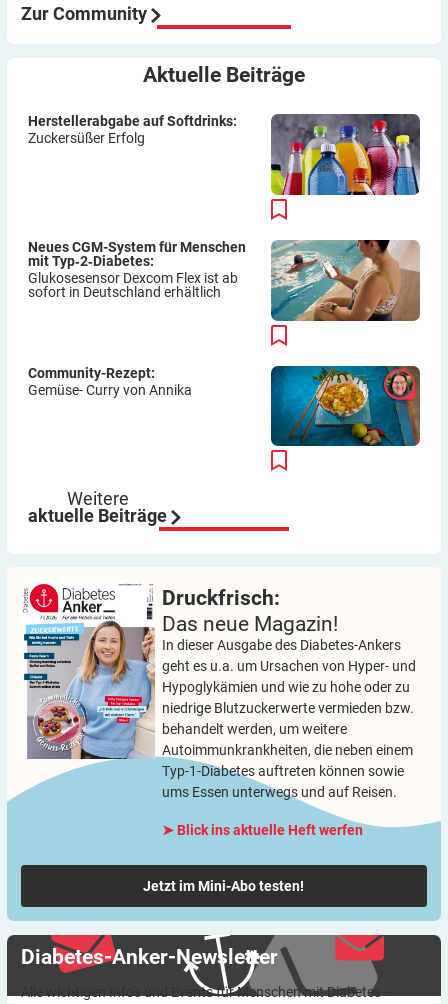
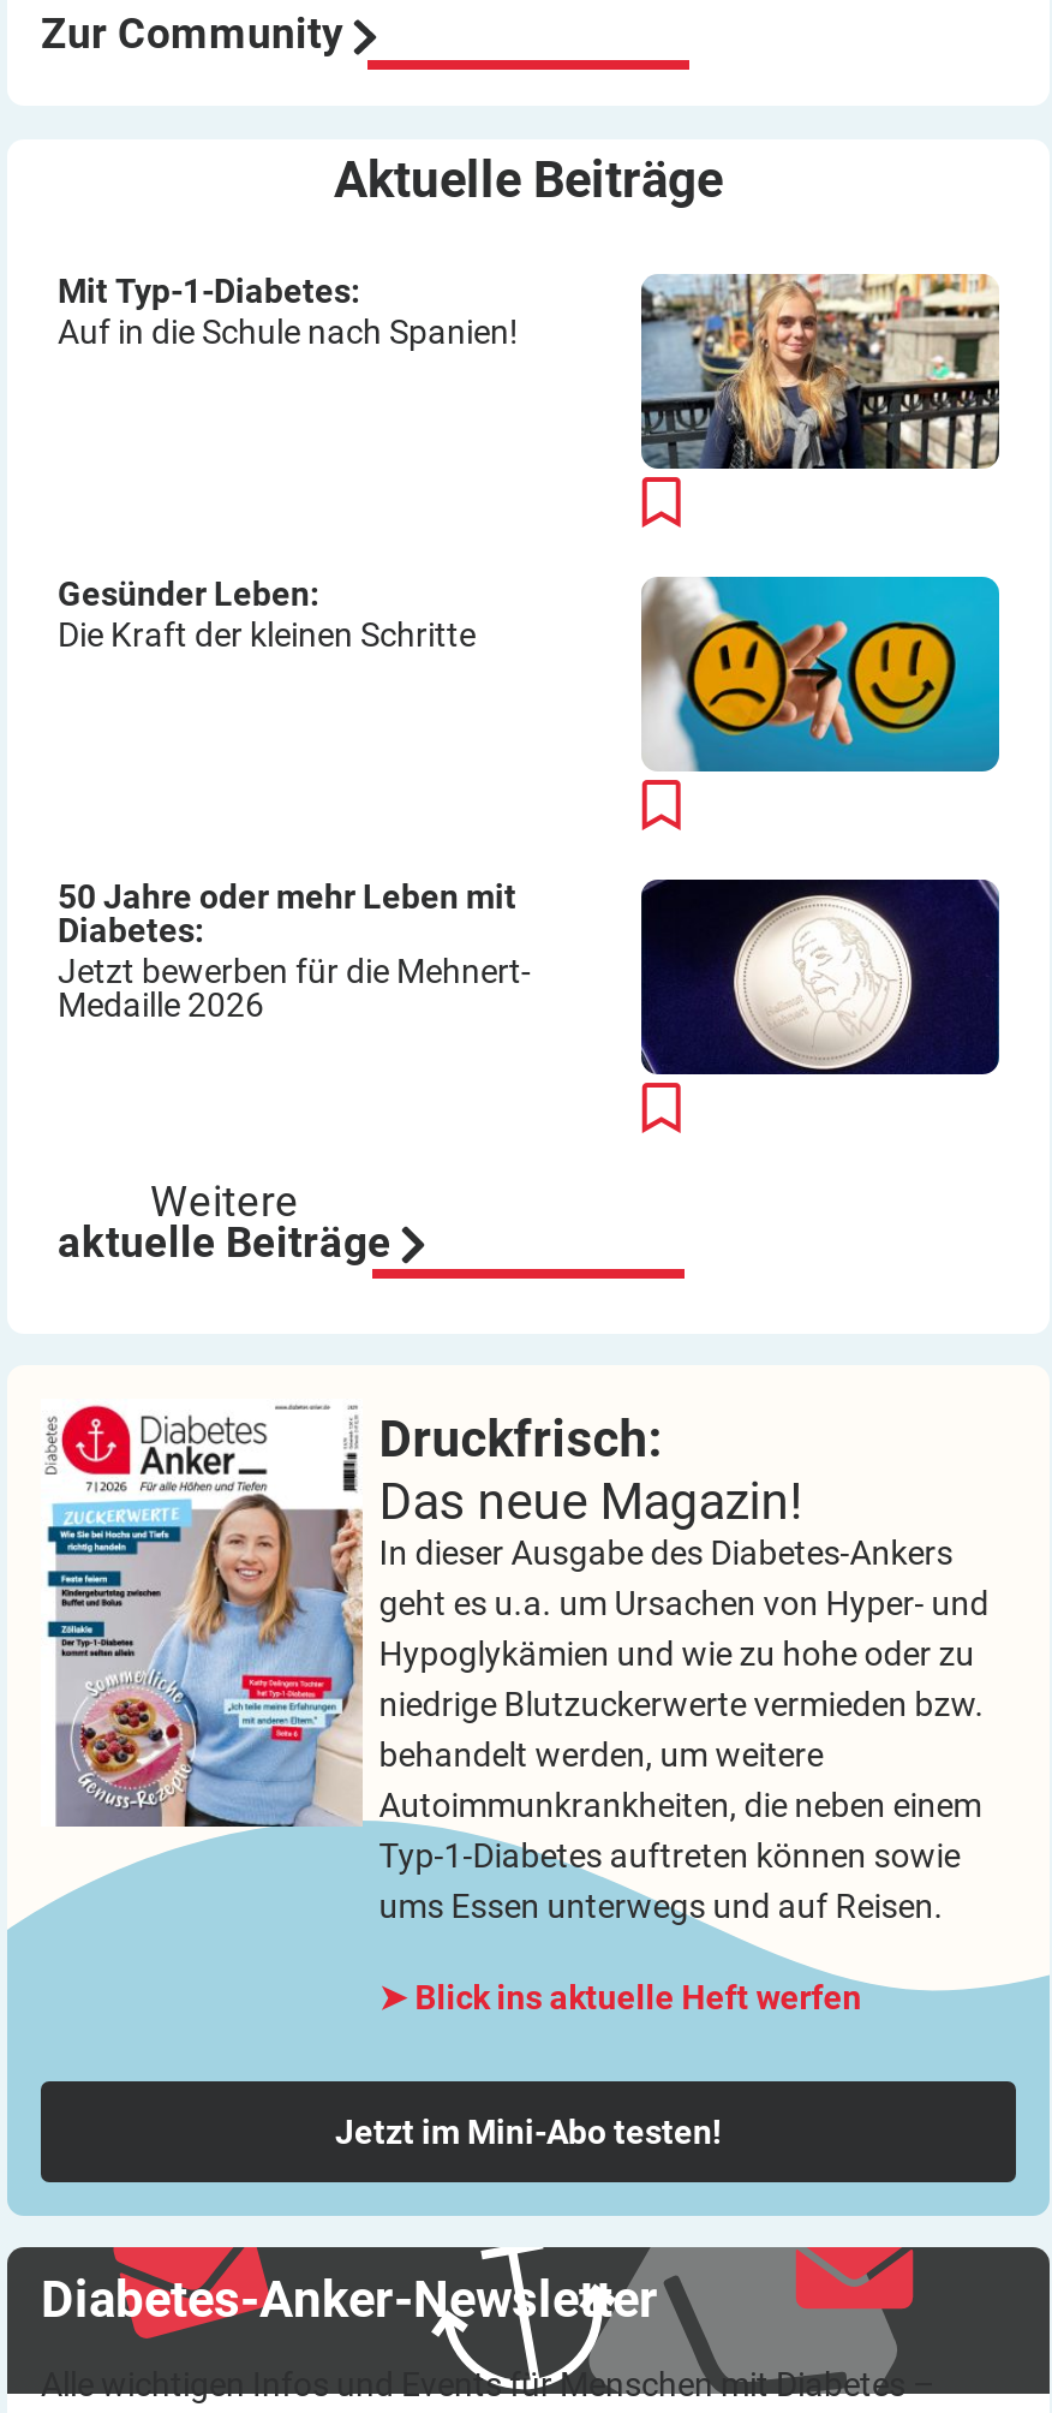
[28,113,237,146] Herstellerabgabe auf Softdrinks: | Zuckersüßer Erfolg -> [58,271,519,352] Mit Typ-1-Diabetes: | Auf in die Schule nach Spanien!
[270,113,421,196] [image] -> [639,272,999,483] [image]
[28,239,246,300] Neues CGM-System für Menschen | mit Typ‑2‑Diabetes: | Glukosesensor Dexcom Flex ist ab | sofort in Deutschland erhältlich -> [58,574,476,654] Gesünder Leben: | Die Kraft der kleinen Schritte
[270,239,421,322] [image] -> [641,574,1002,786] [image]
[28,365,192,398] Community-Rezept: | Gemüse- Curry von Annika -> [58,876,531,1024] 50 Jahre oder mehr Leben mit | Diabetes: | Jetzt bewerben für die Mehnert- | Medaille 2026
[271,365,421,446] [image] -> [641,877,1002,1089] [image]

